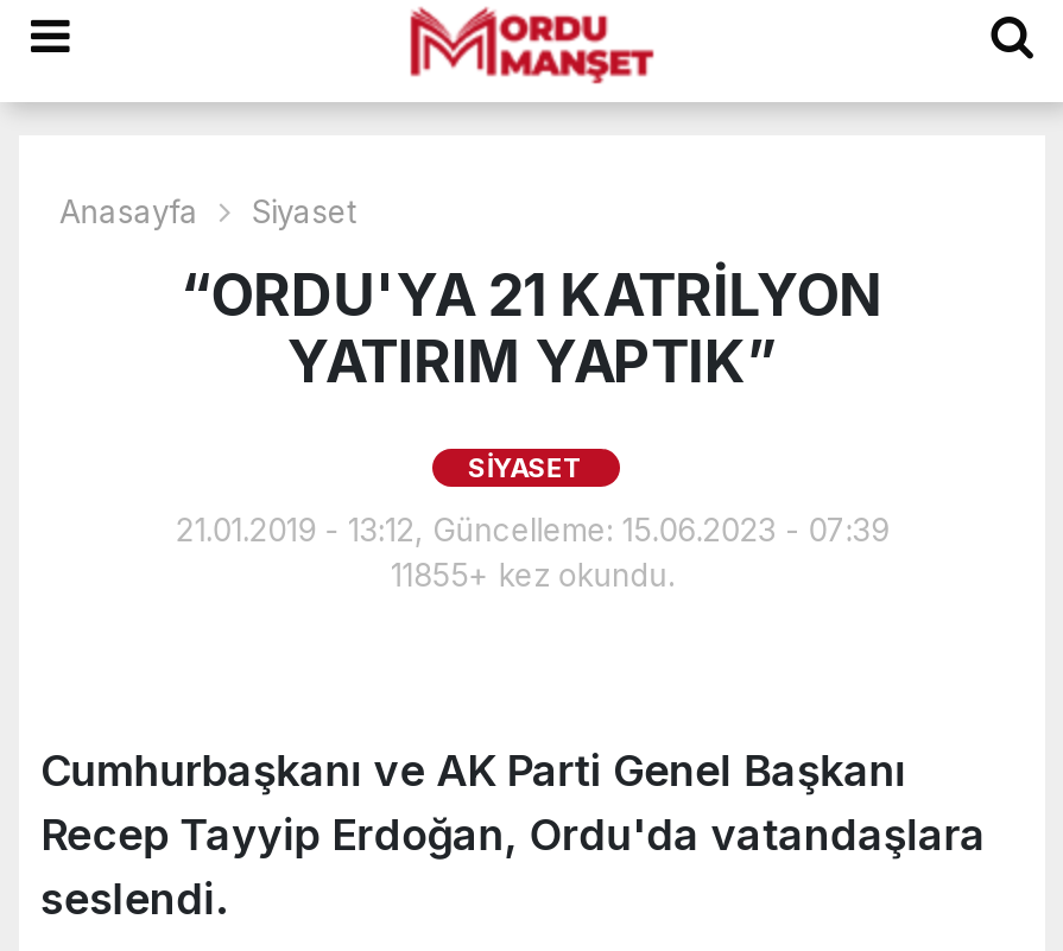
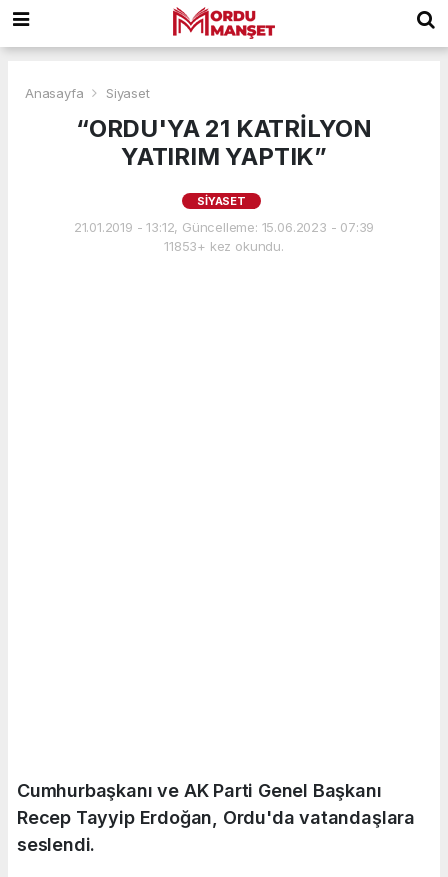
[390,555,674,593] 11855+ kez okundu. -> [164,238,284,254] 11853+ kez okundu.

